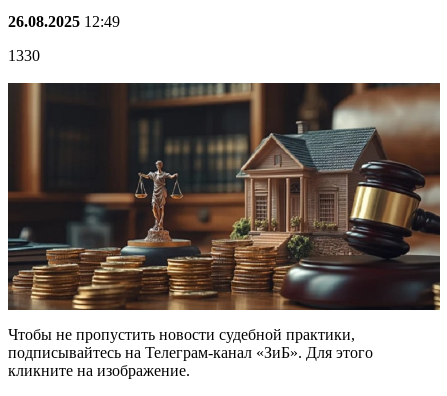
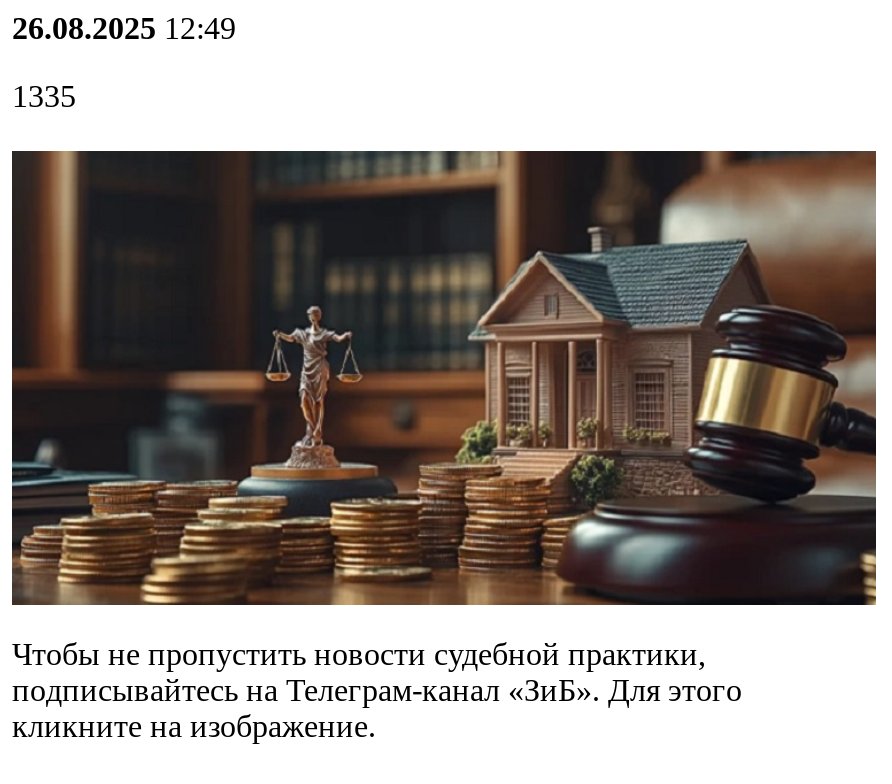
[8,47,40,64] 1330 -> [12,79,76,113] 1335

